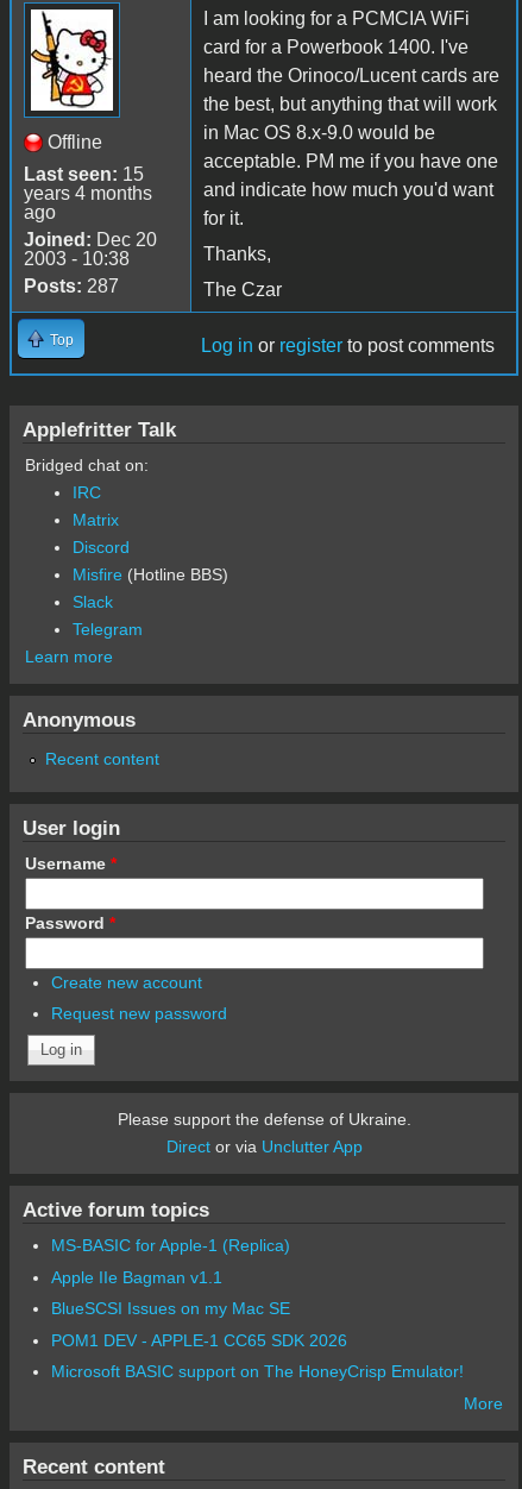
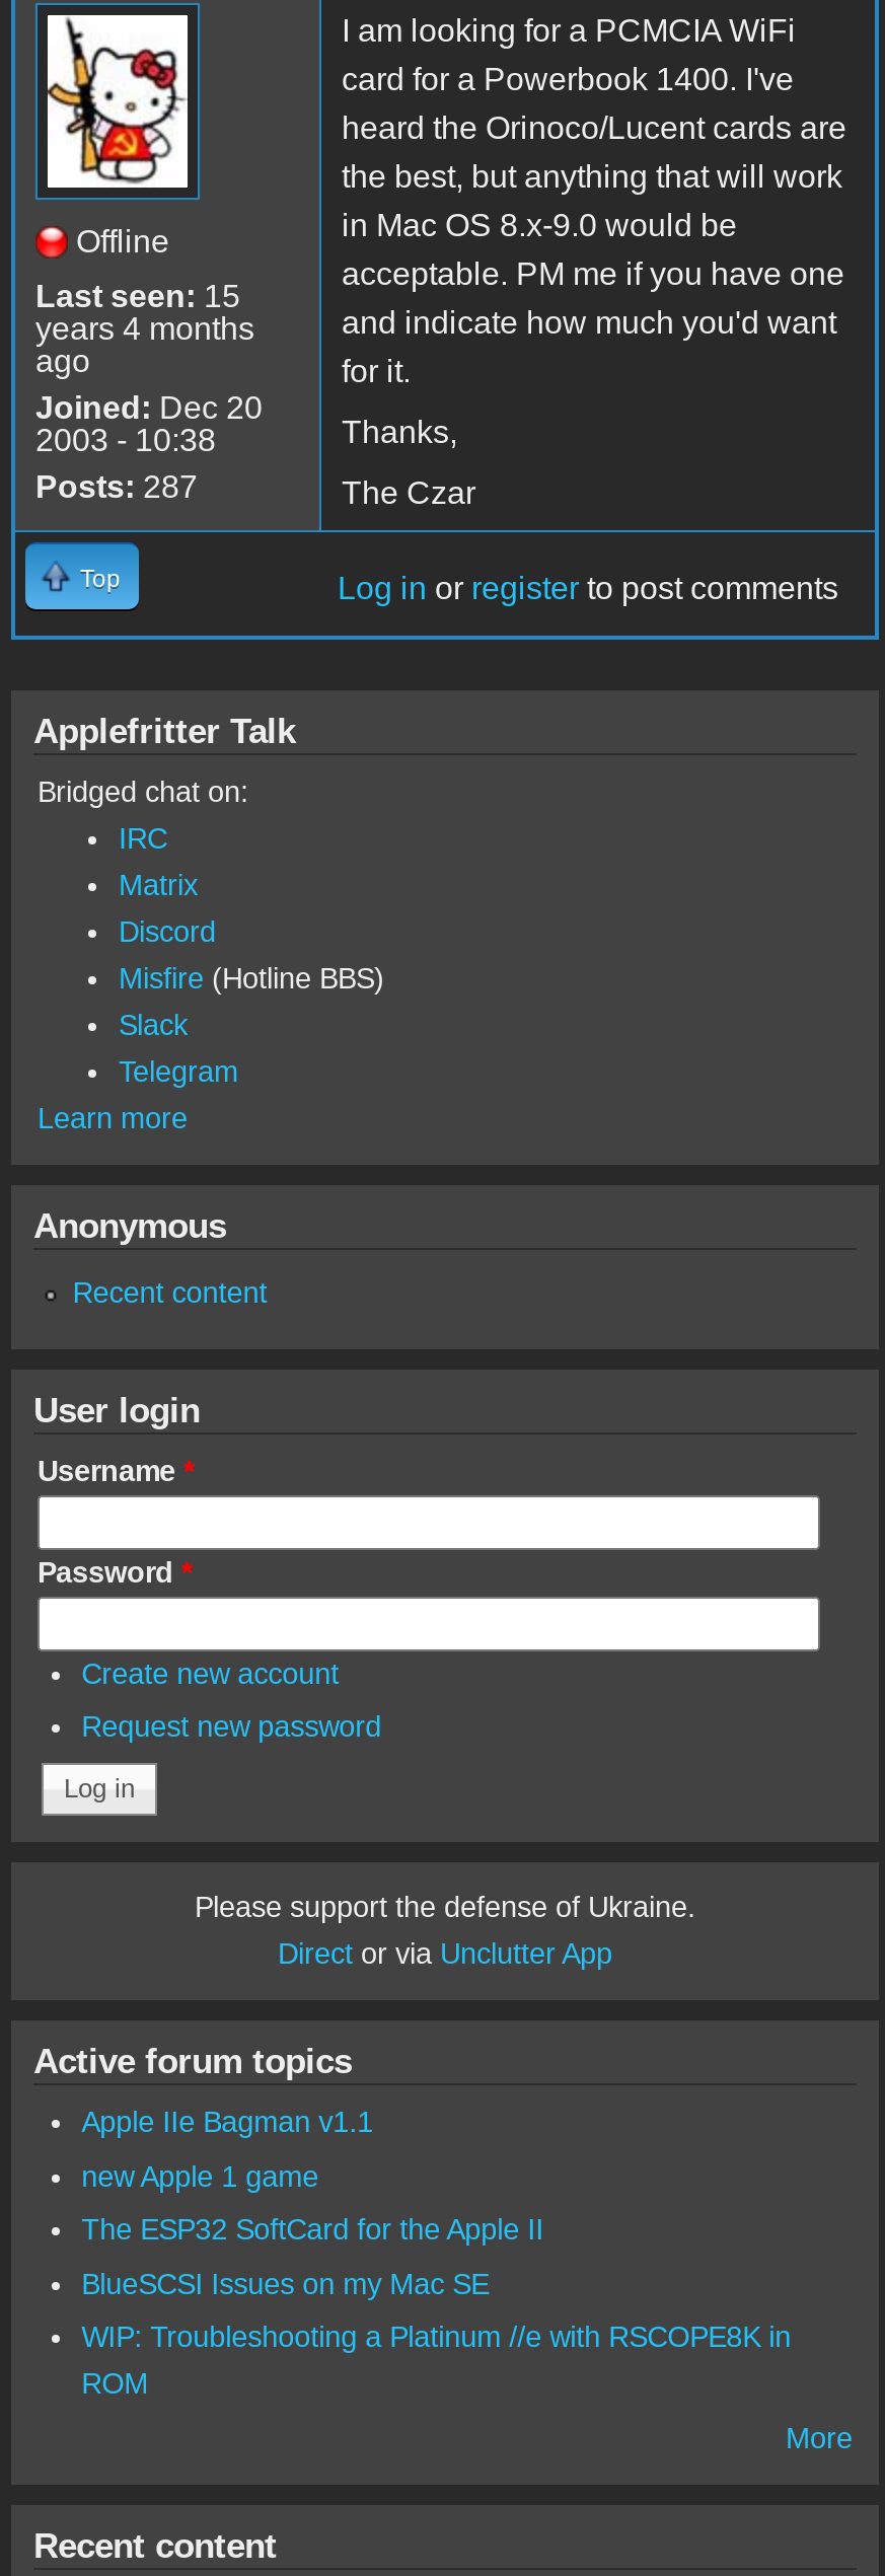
[51,1236,290,1255] MS-BASIC for Apple-1 (Replica) -> none
moved [51,1267,222,1286] -> [81,2106,373,2138]: Apple IIe Bagman v1.1
none -> [81,2160,544,2246] new Apple 1 game | The ESP32 SoftCard for the Apple II
[51,1331,463,1381] POM1 DEV - APPLE-1 CC65 SDK 2026 | Microsoft BASIC support on The HoneyCrisp Emulator! -> [81,2321,791,2400] WIP: Troubleshooting a Platinum //e with RSCOPE8K in | ROM

